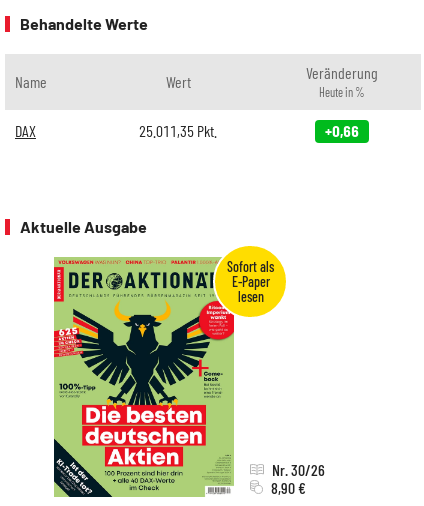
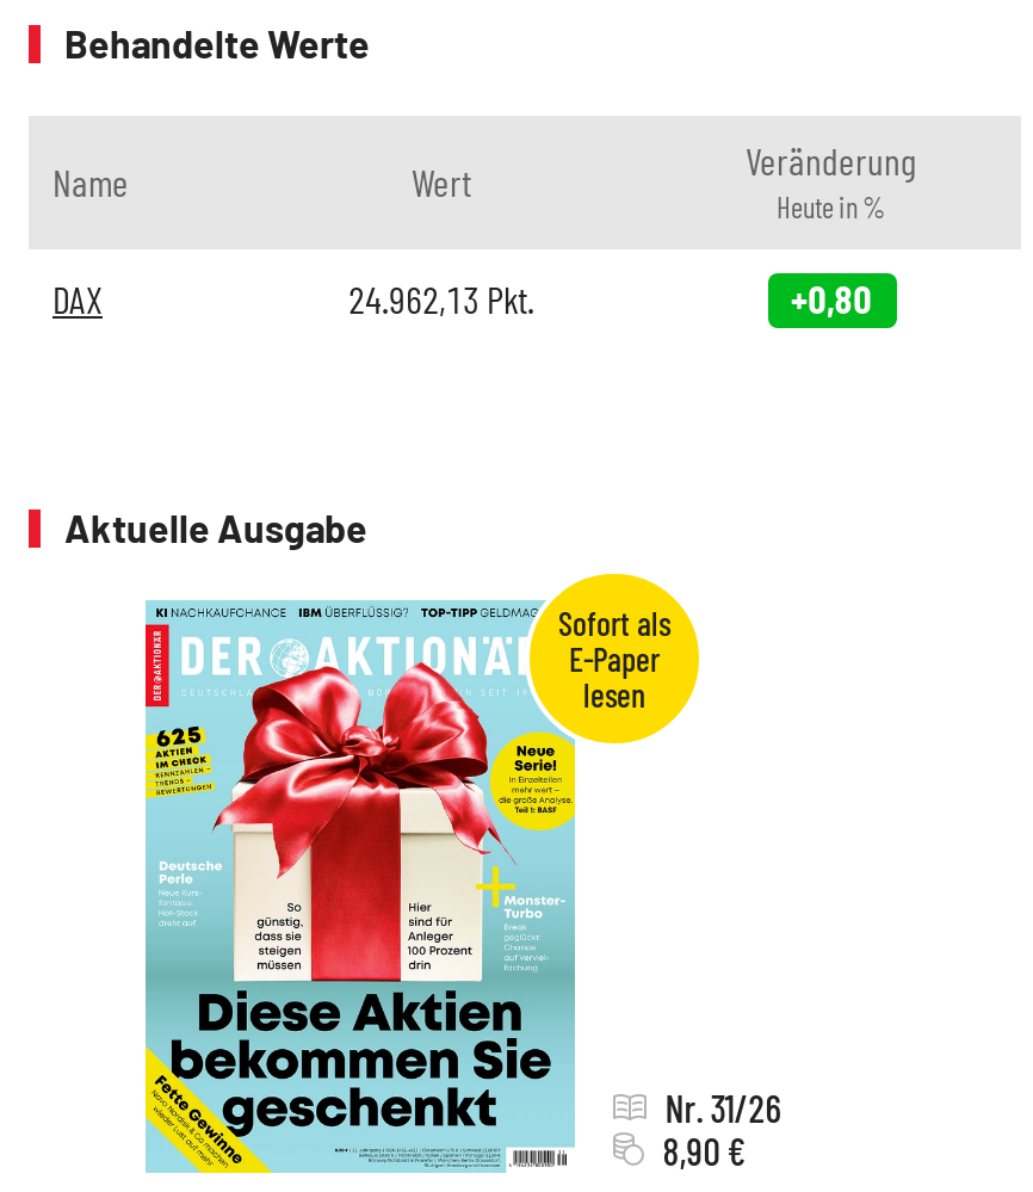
[139,121,217,140] 25.011,35 Pkt. -> [348,275,534,320] 24.962,13 Pkt.
[324,121,358,140] +0,66 -> [791,275,872,320] +0,80
[53,256,325,498] [image] | Nr. 30/26 -> [143,600,782,1175] [image] | Nr. 31/26

